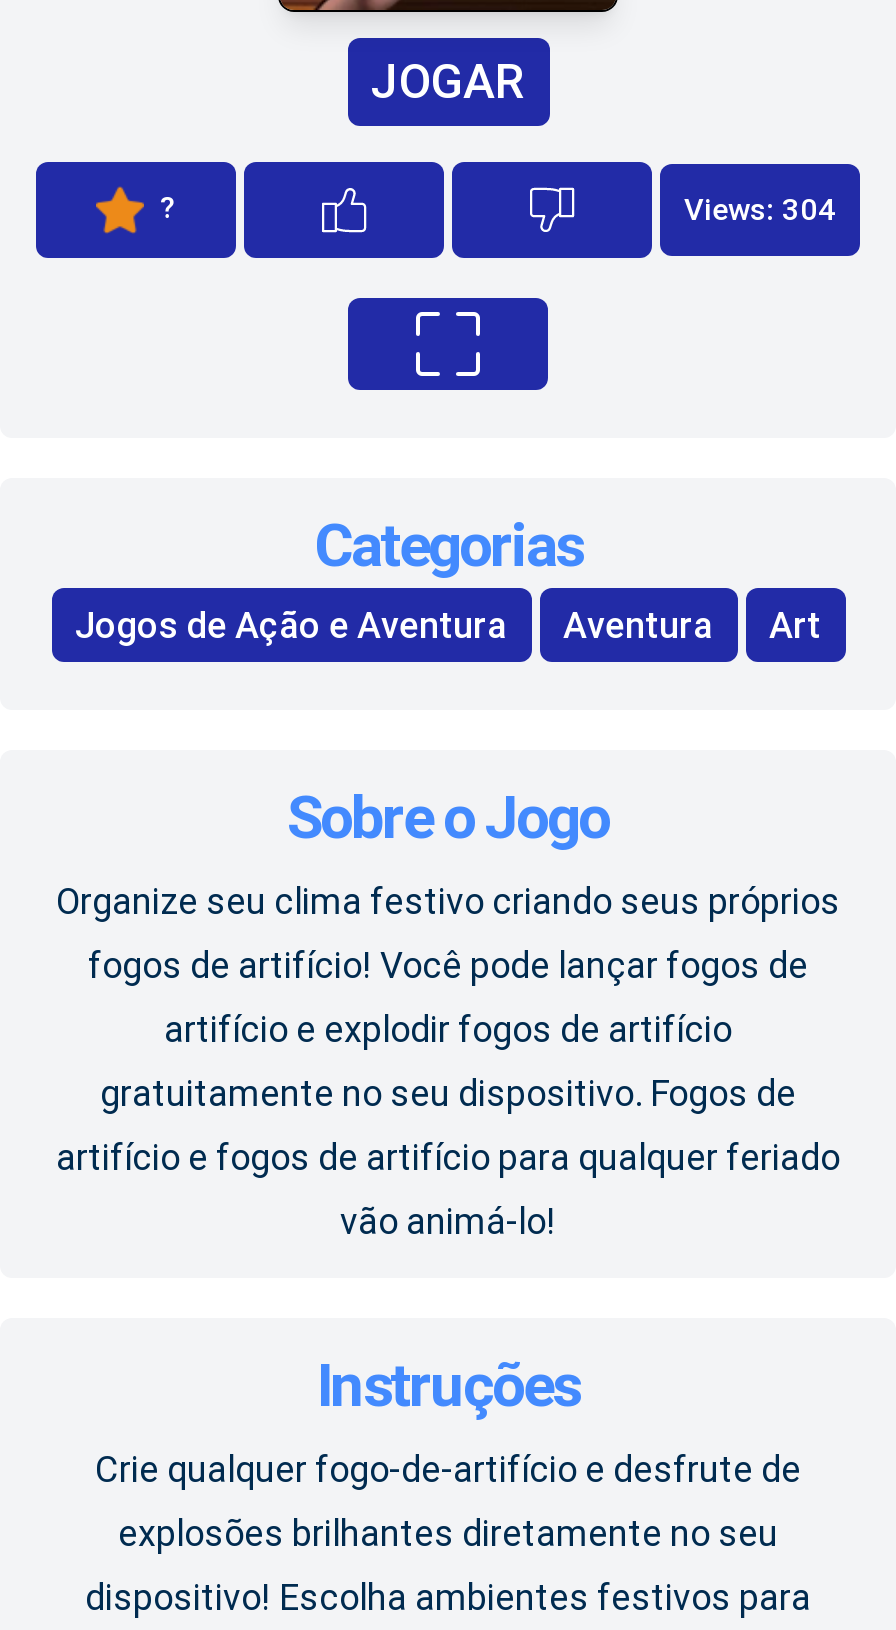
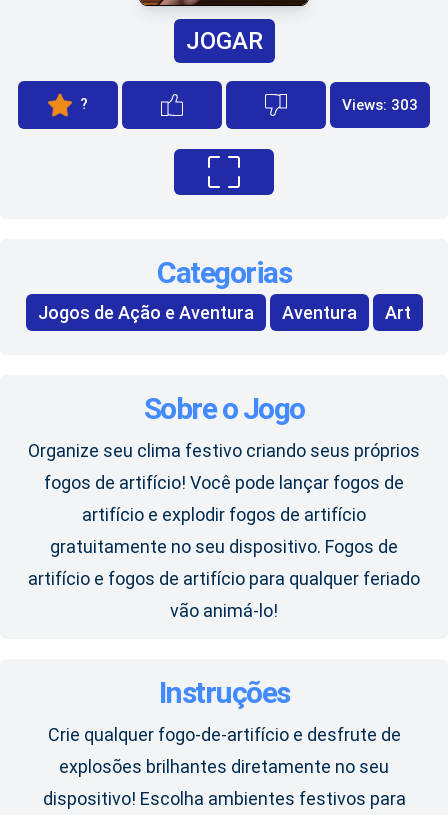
[684,192,836,228] Views: 304 -> [342,96,418,114] Views: 303

